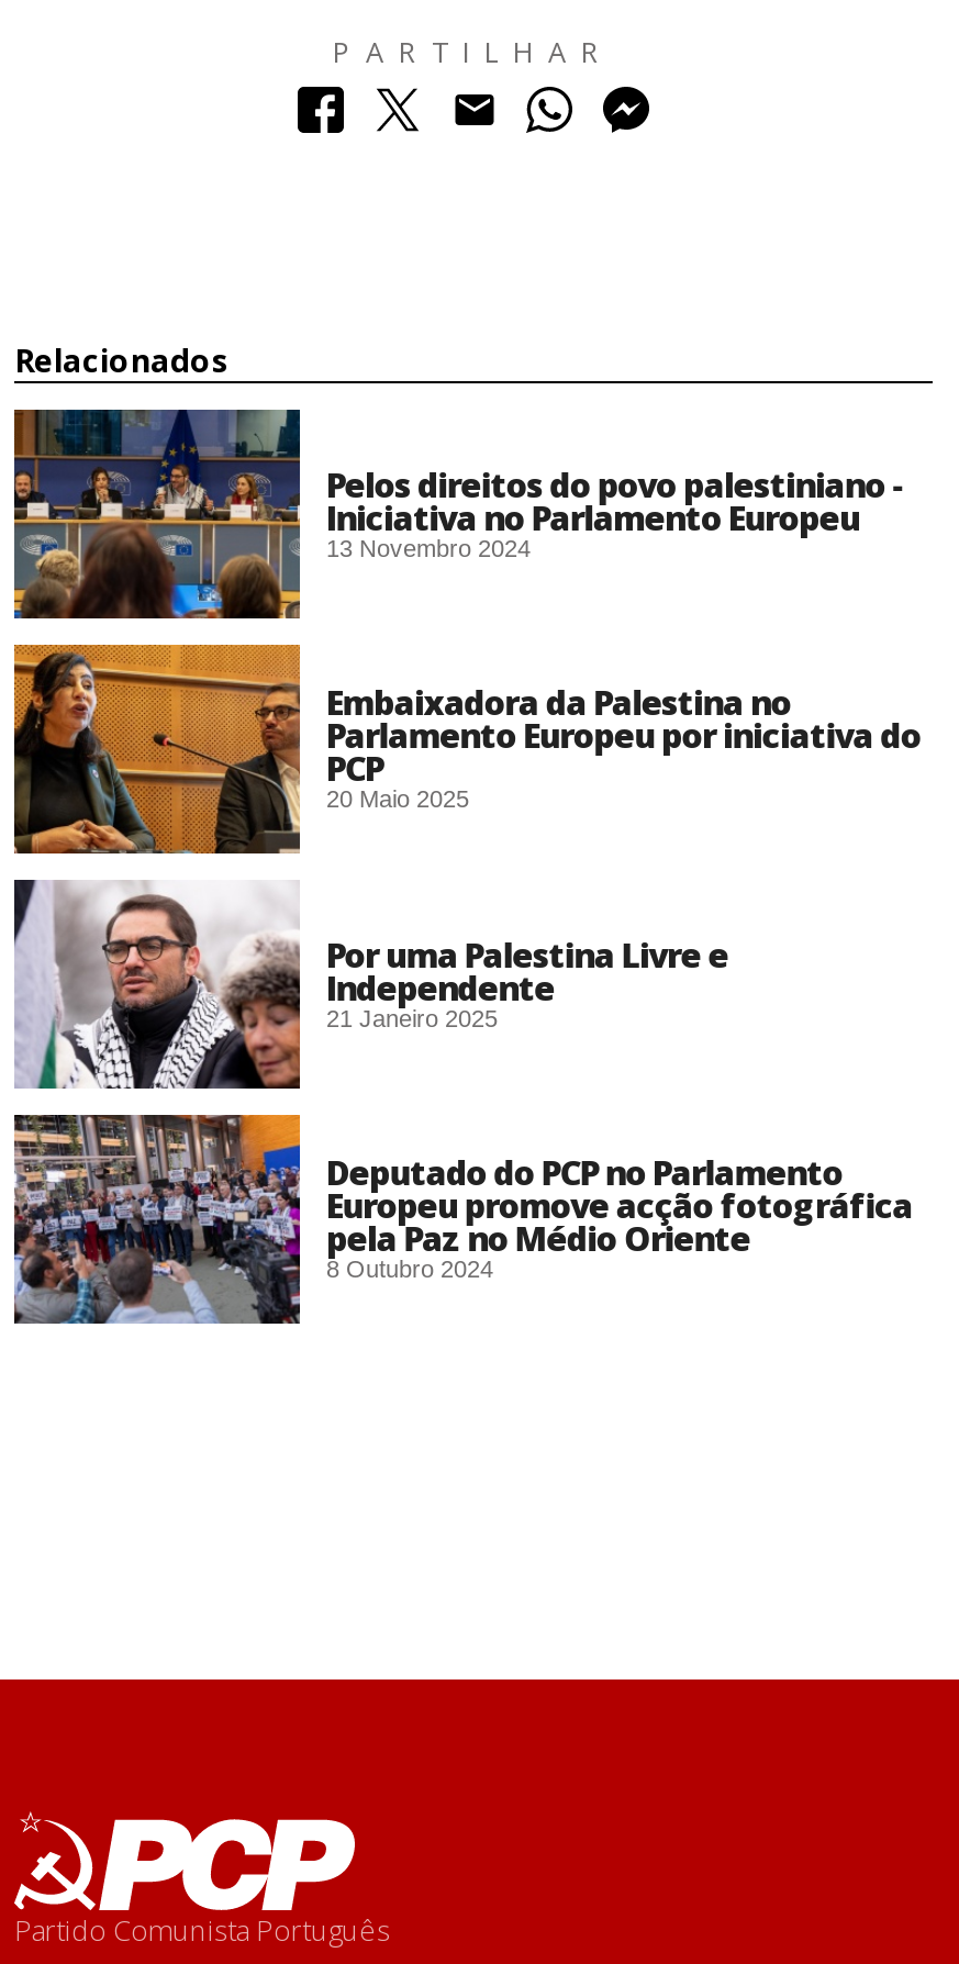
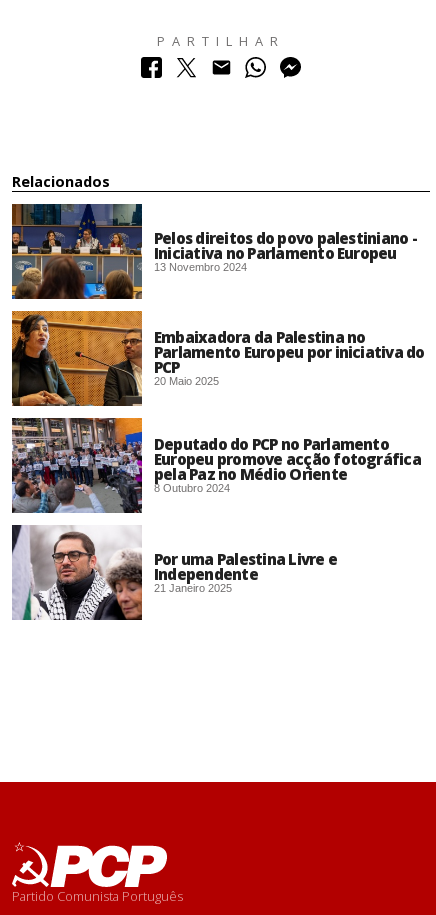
moved [14,880,728,1089] -> [11,525,337,621]: [image] | Por uma Palestina Livre e | Independente | 21 Janeiro 2025
moved [10,1111,913,1328] -> [10,416,421,515]: [image] | Deputado do PCP no Parlamento | Europeu promove acção fotográfica | pela Paz no Médio Oriente | 8 Outubro 2024

